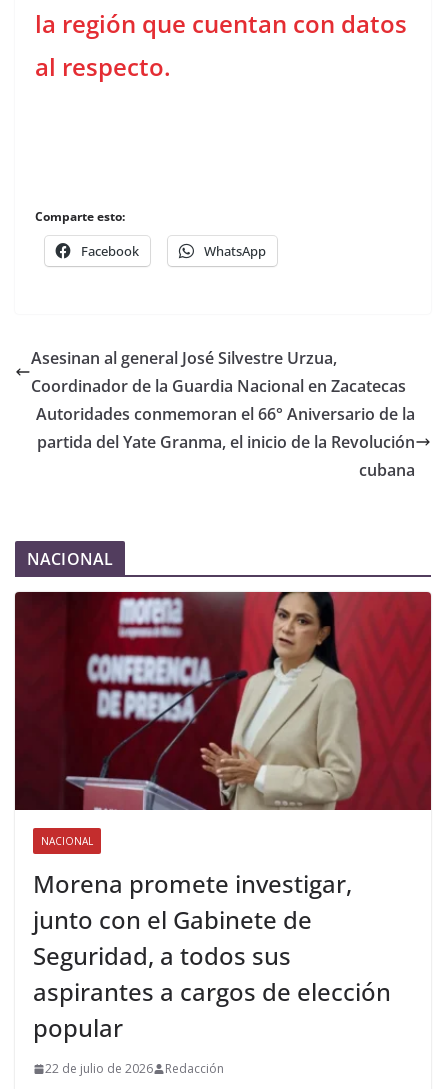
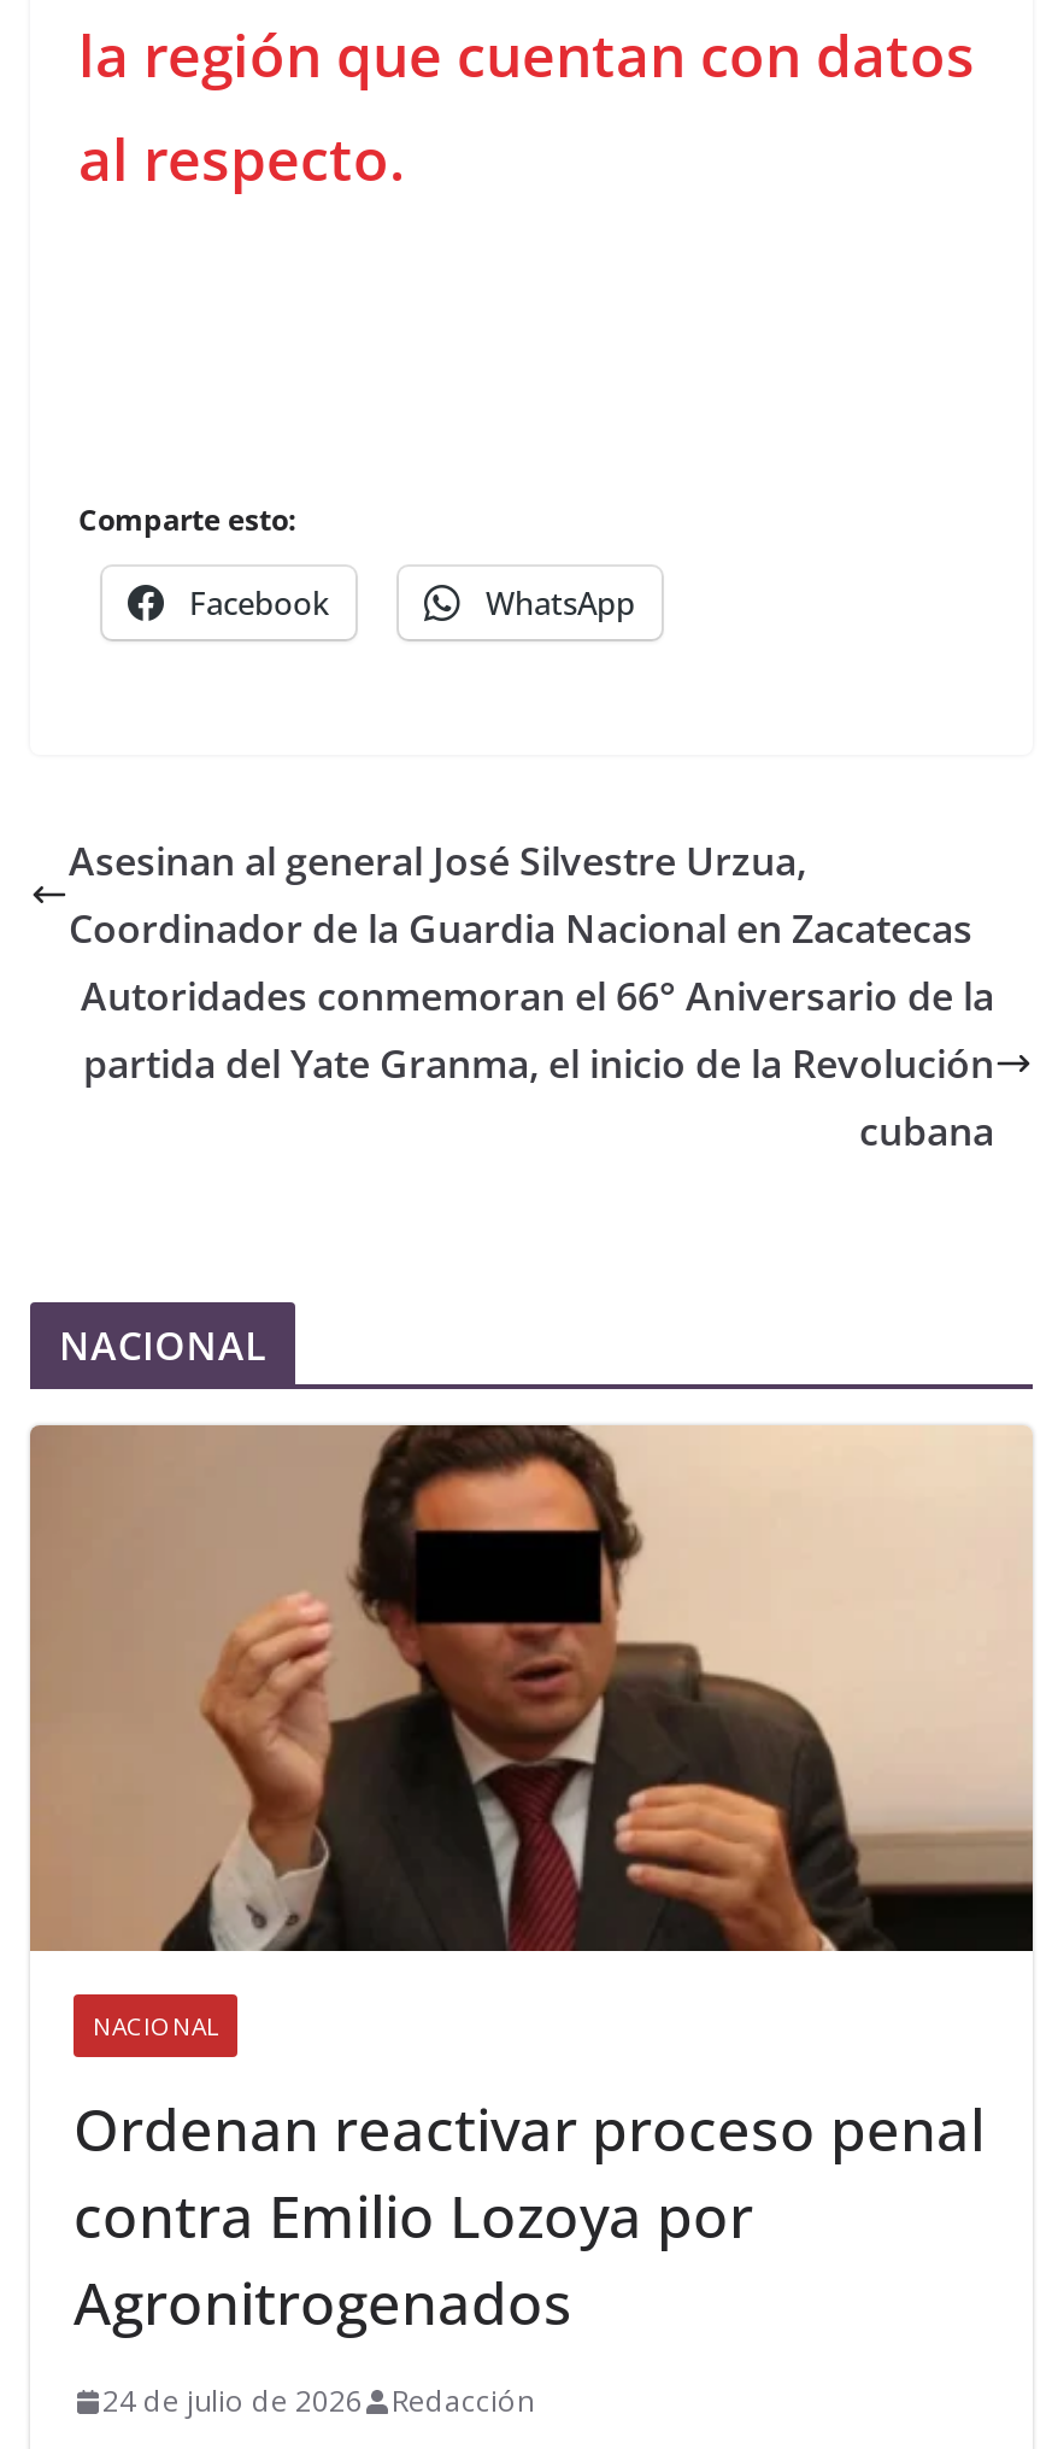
[14,591,432,811] [image] -> [28,1423,1035,1953] [image]
[33,867,391,1044] Morena promete investigar, | junto con el Gabinete de | Seguridad, a todos sus | aspirantes a cargos de elección | popular -> [74,2089,985,2343] Ordenan reactivar proceso penal | contra Emilio Lozoya por | Agronitrogenados
[45,1060,224,1077] 22 de julio de 2026 Redacción -> [102,2381,534,2422] 24 de julio de 2026 Redacción

